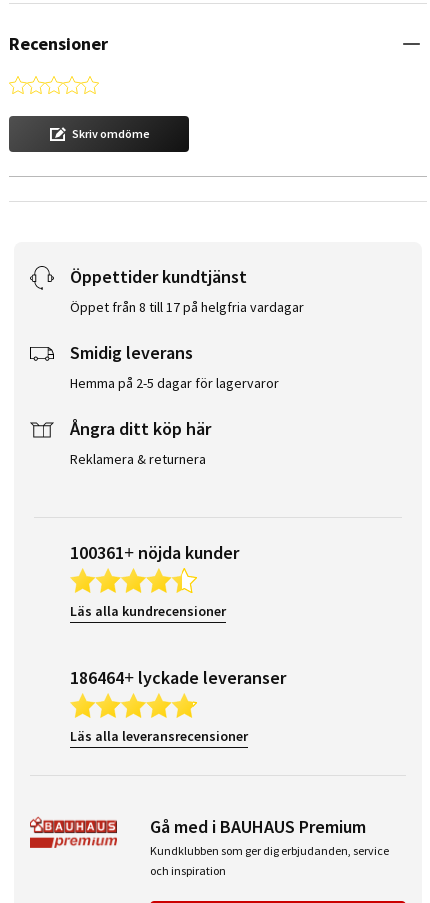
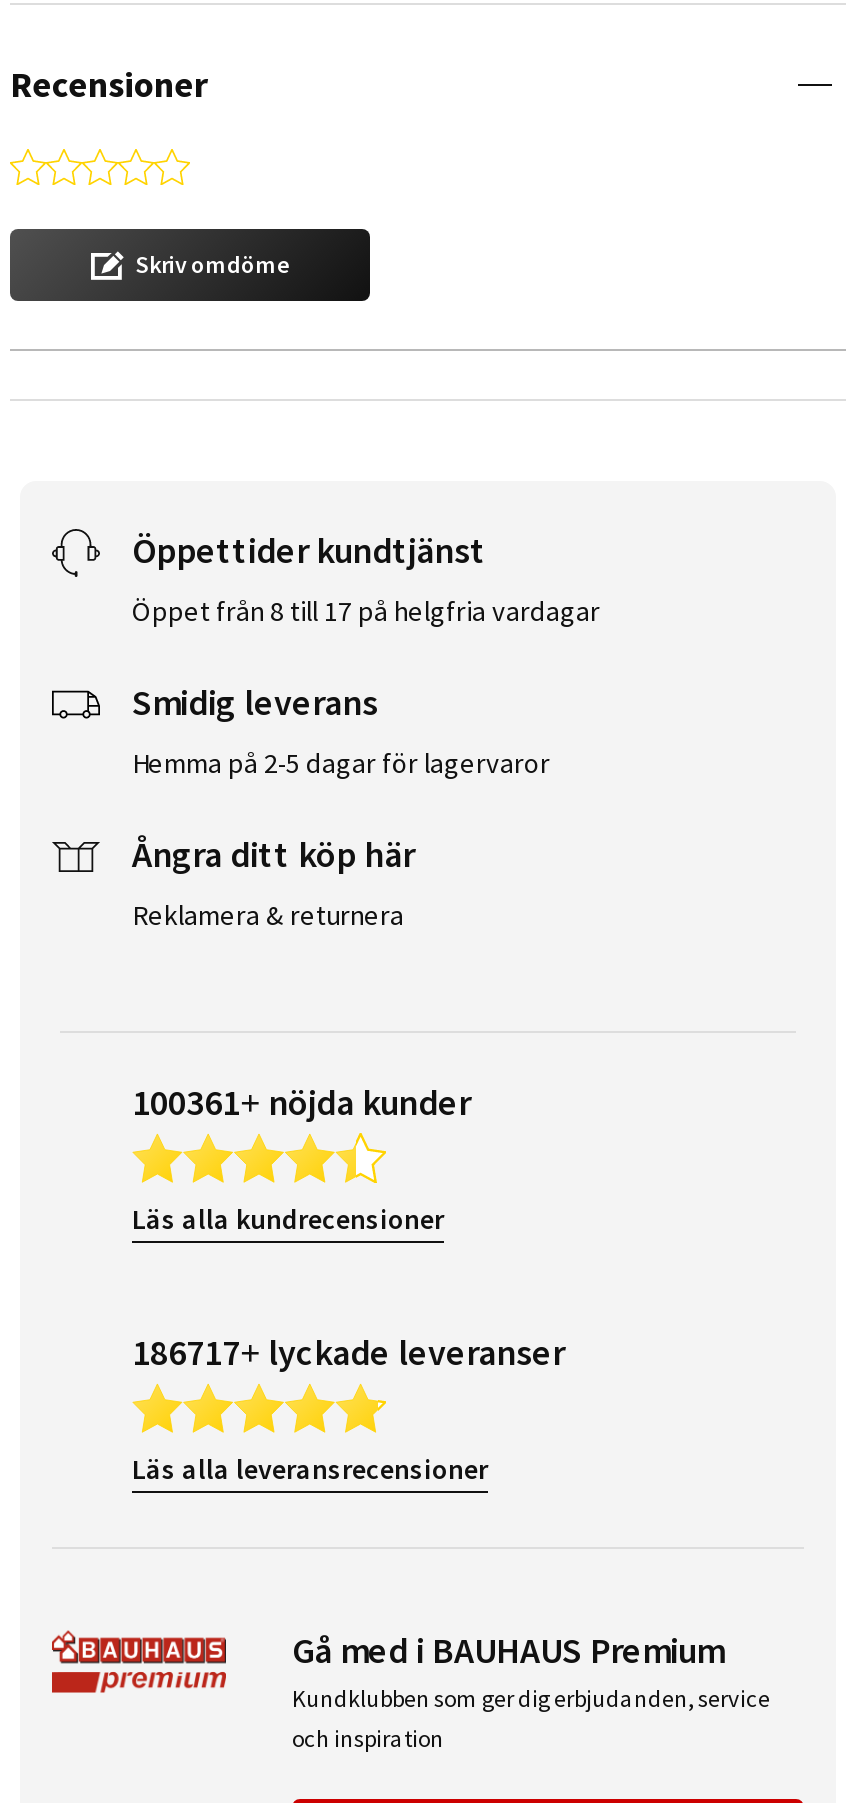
[70,666,286,689] 186464+ lyckade leveranser -> [132,1329,564,1375] 186717+ lyckade leveranser

